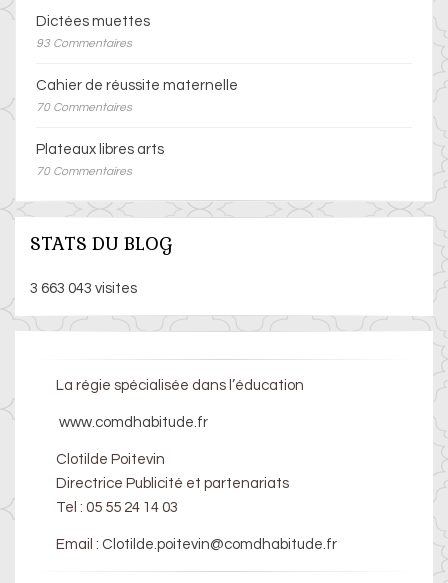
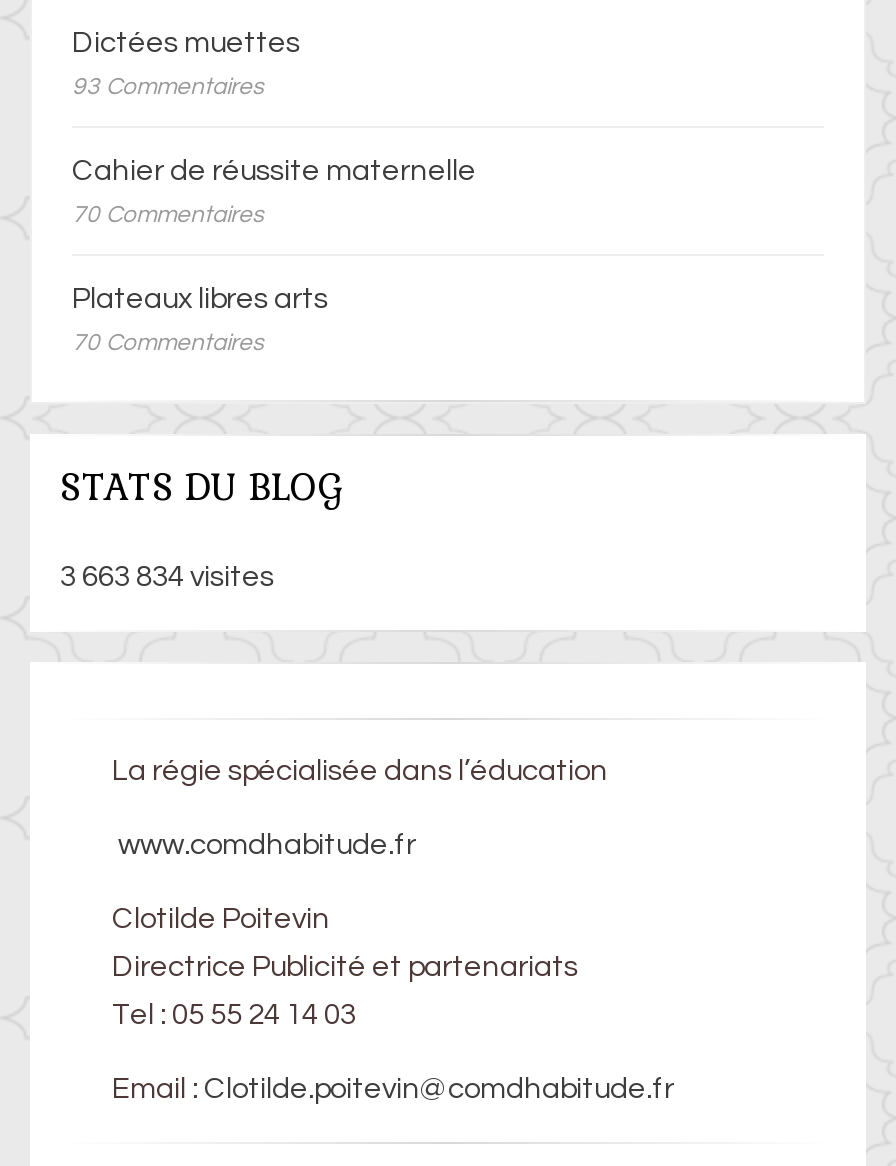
[30,281,137,296] 3 663 043 visites -> [60,562,274,592] 3 663 834 visites

